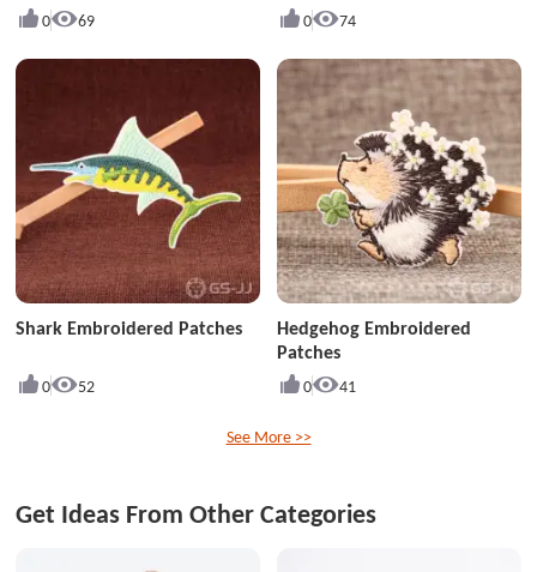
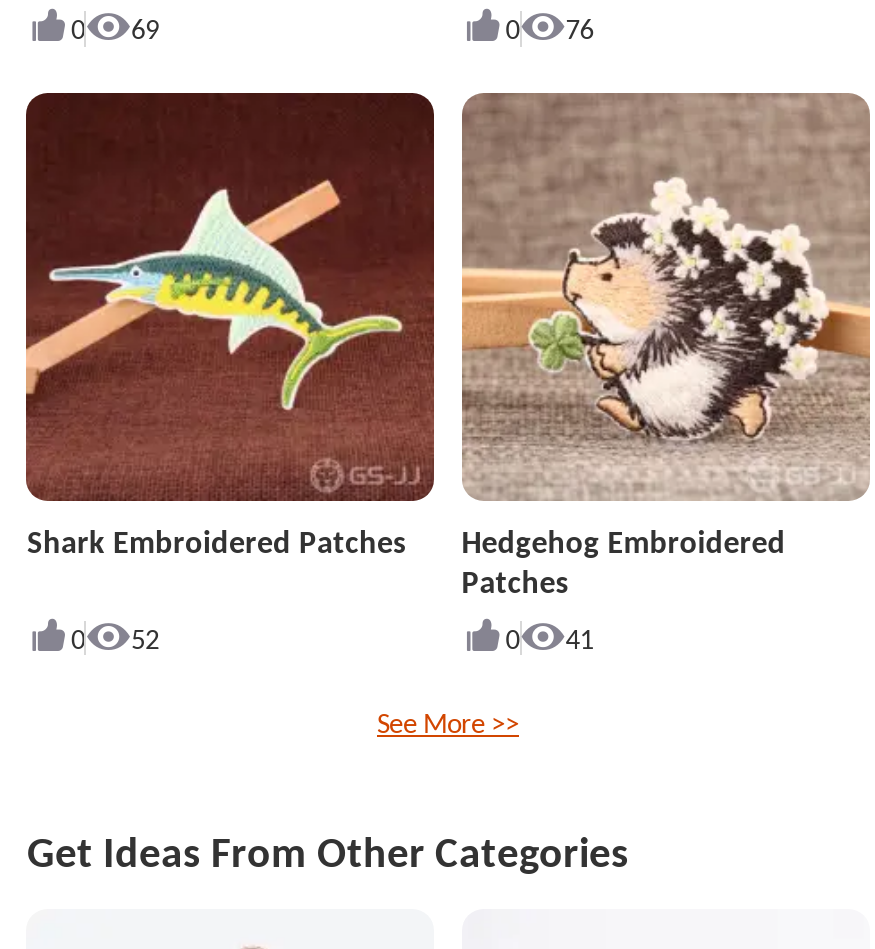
[303,9,356,31] 0 74 -> [505,11,593,47] 0 76

